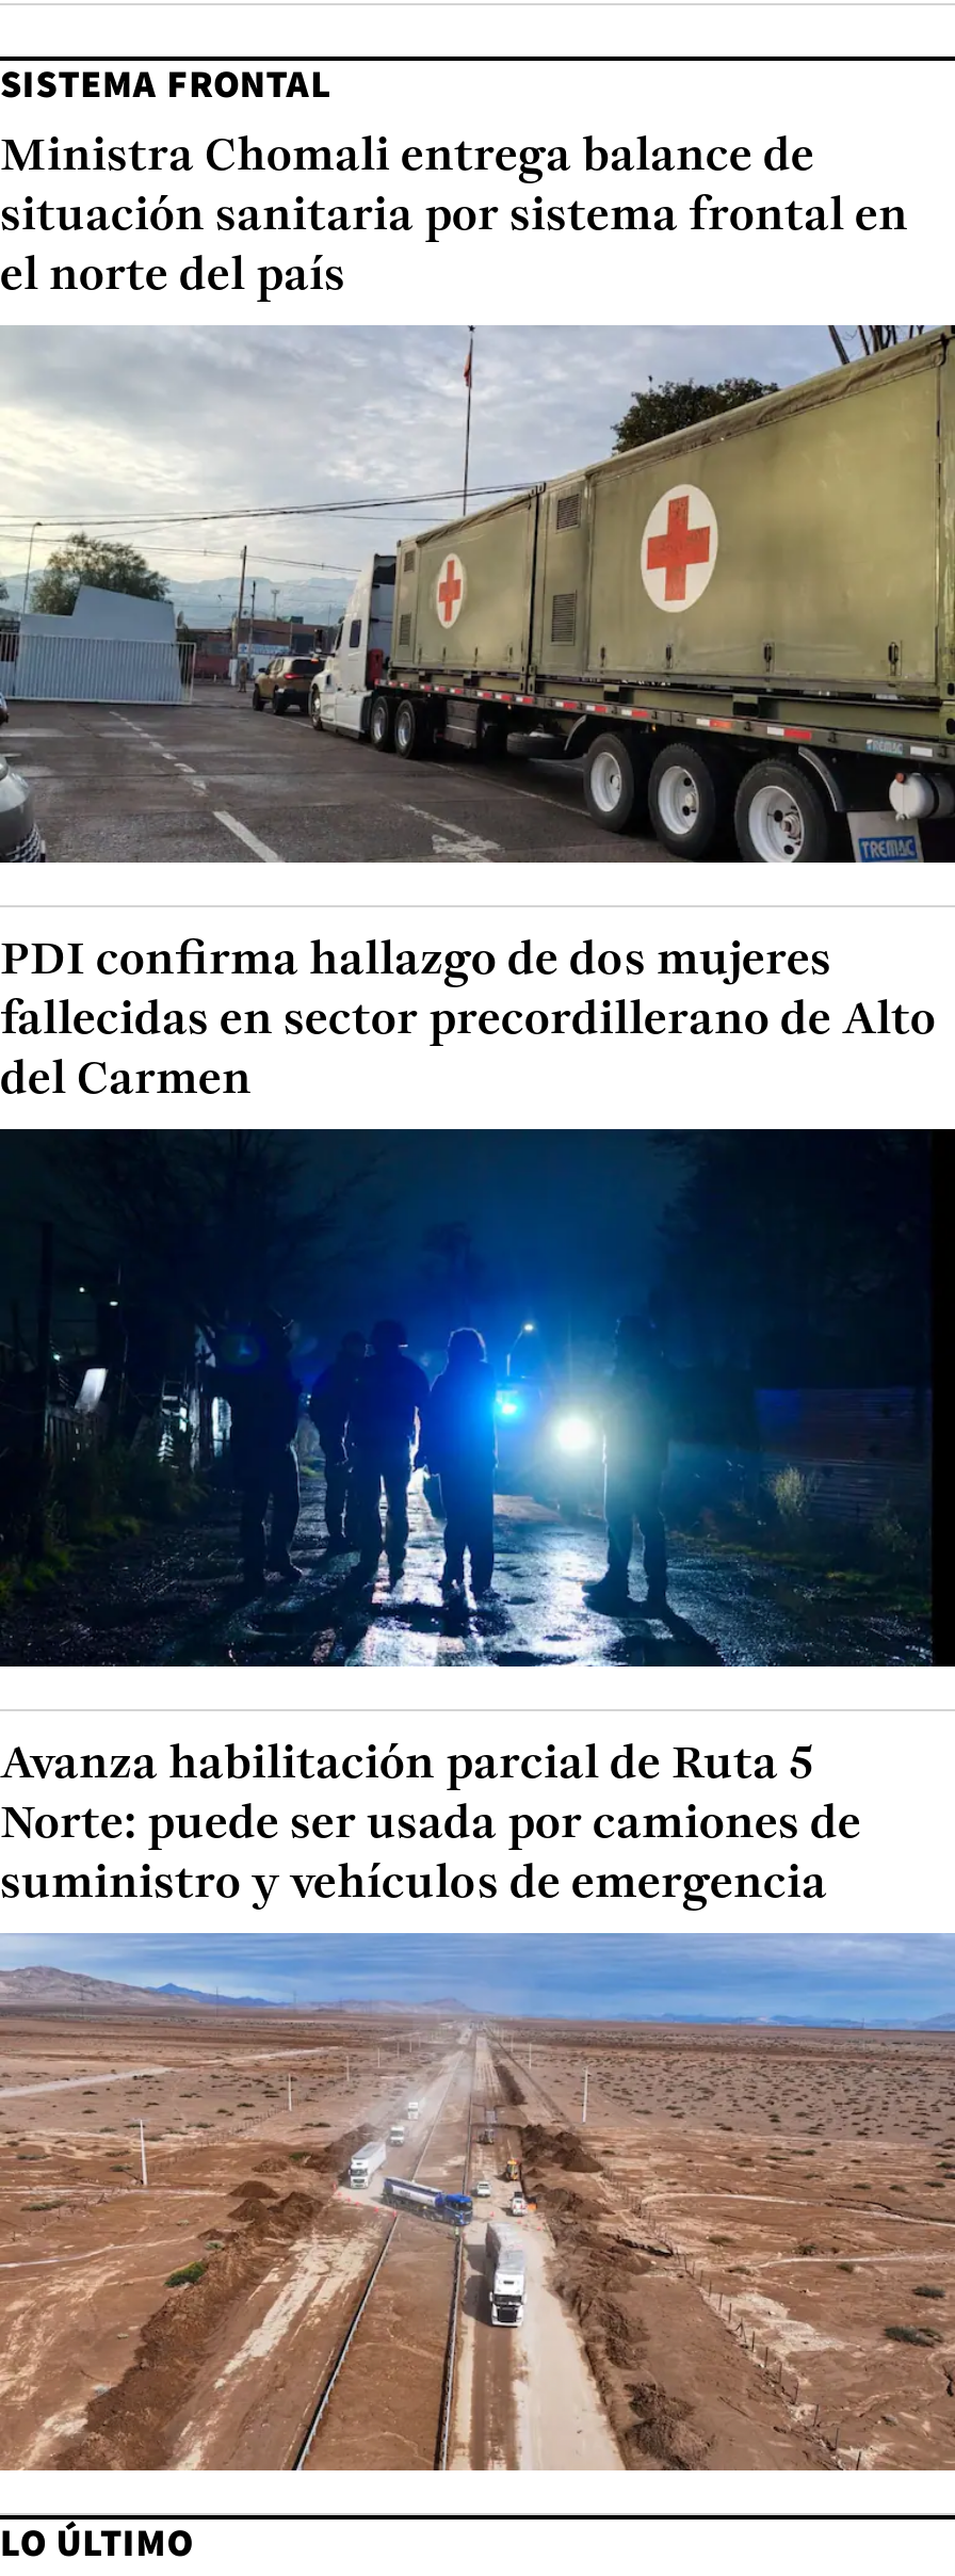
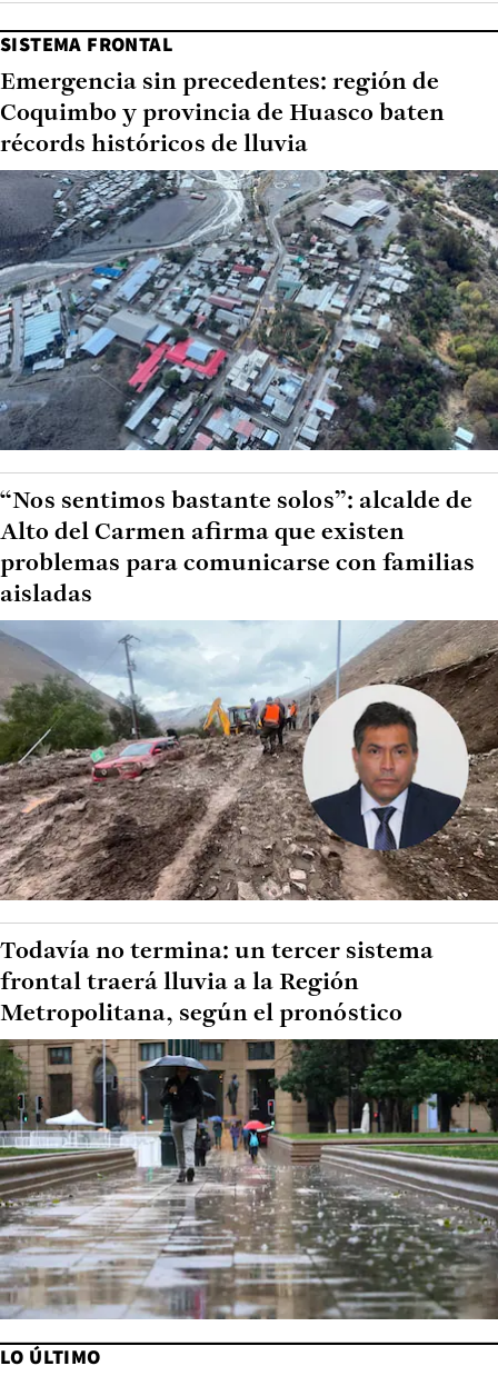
[0,133,908,302] Ministra Chomali entrega balance de | situación sanitaria por sistema frontal en | el norte del país -> [0,70,445,158] Emergencia sin precedentes: región de | Coquimbo y provincia de Huasco baten | récords históricos de lluvia
[0,325,949,1105] [image] | PDI confirma hallazgo de dos mujeres | fallecidas en sector precordillerano de Alto | del Carmen -> [0,170,495,608] [image] | “Nos sentimos bastante solos”: alcalde de | Alto del Carmen afirma que existen | problemas para comunicarse con familias | aisladas
[0,1127,949,1909] [image] | Avanza habilitación parcial de Ruta 5 | Norte: puede ser usada por camiones de | suministro y vehículos de emergencia -> [0,619,495,1027] [image] | Todavía no termina: un tercer sistema | frontal traerá lluvia a la Región | Metropolitana, según el pronóstico
[6,1933,949,2473] [image] -> [3,1038,495,1320] [image]

